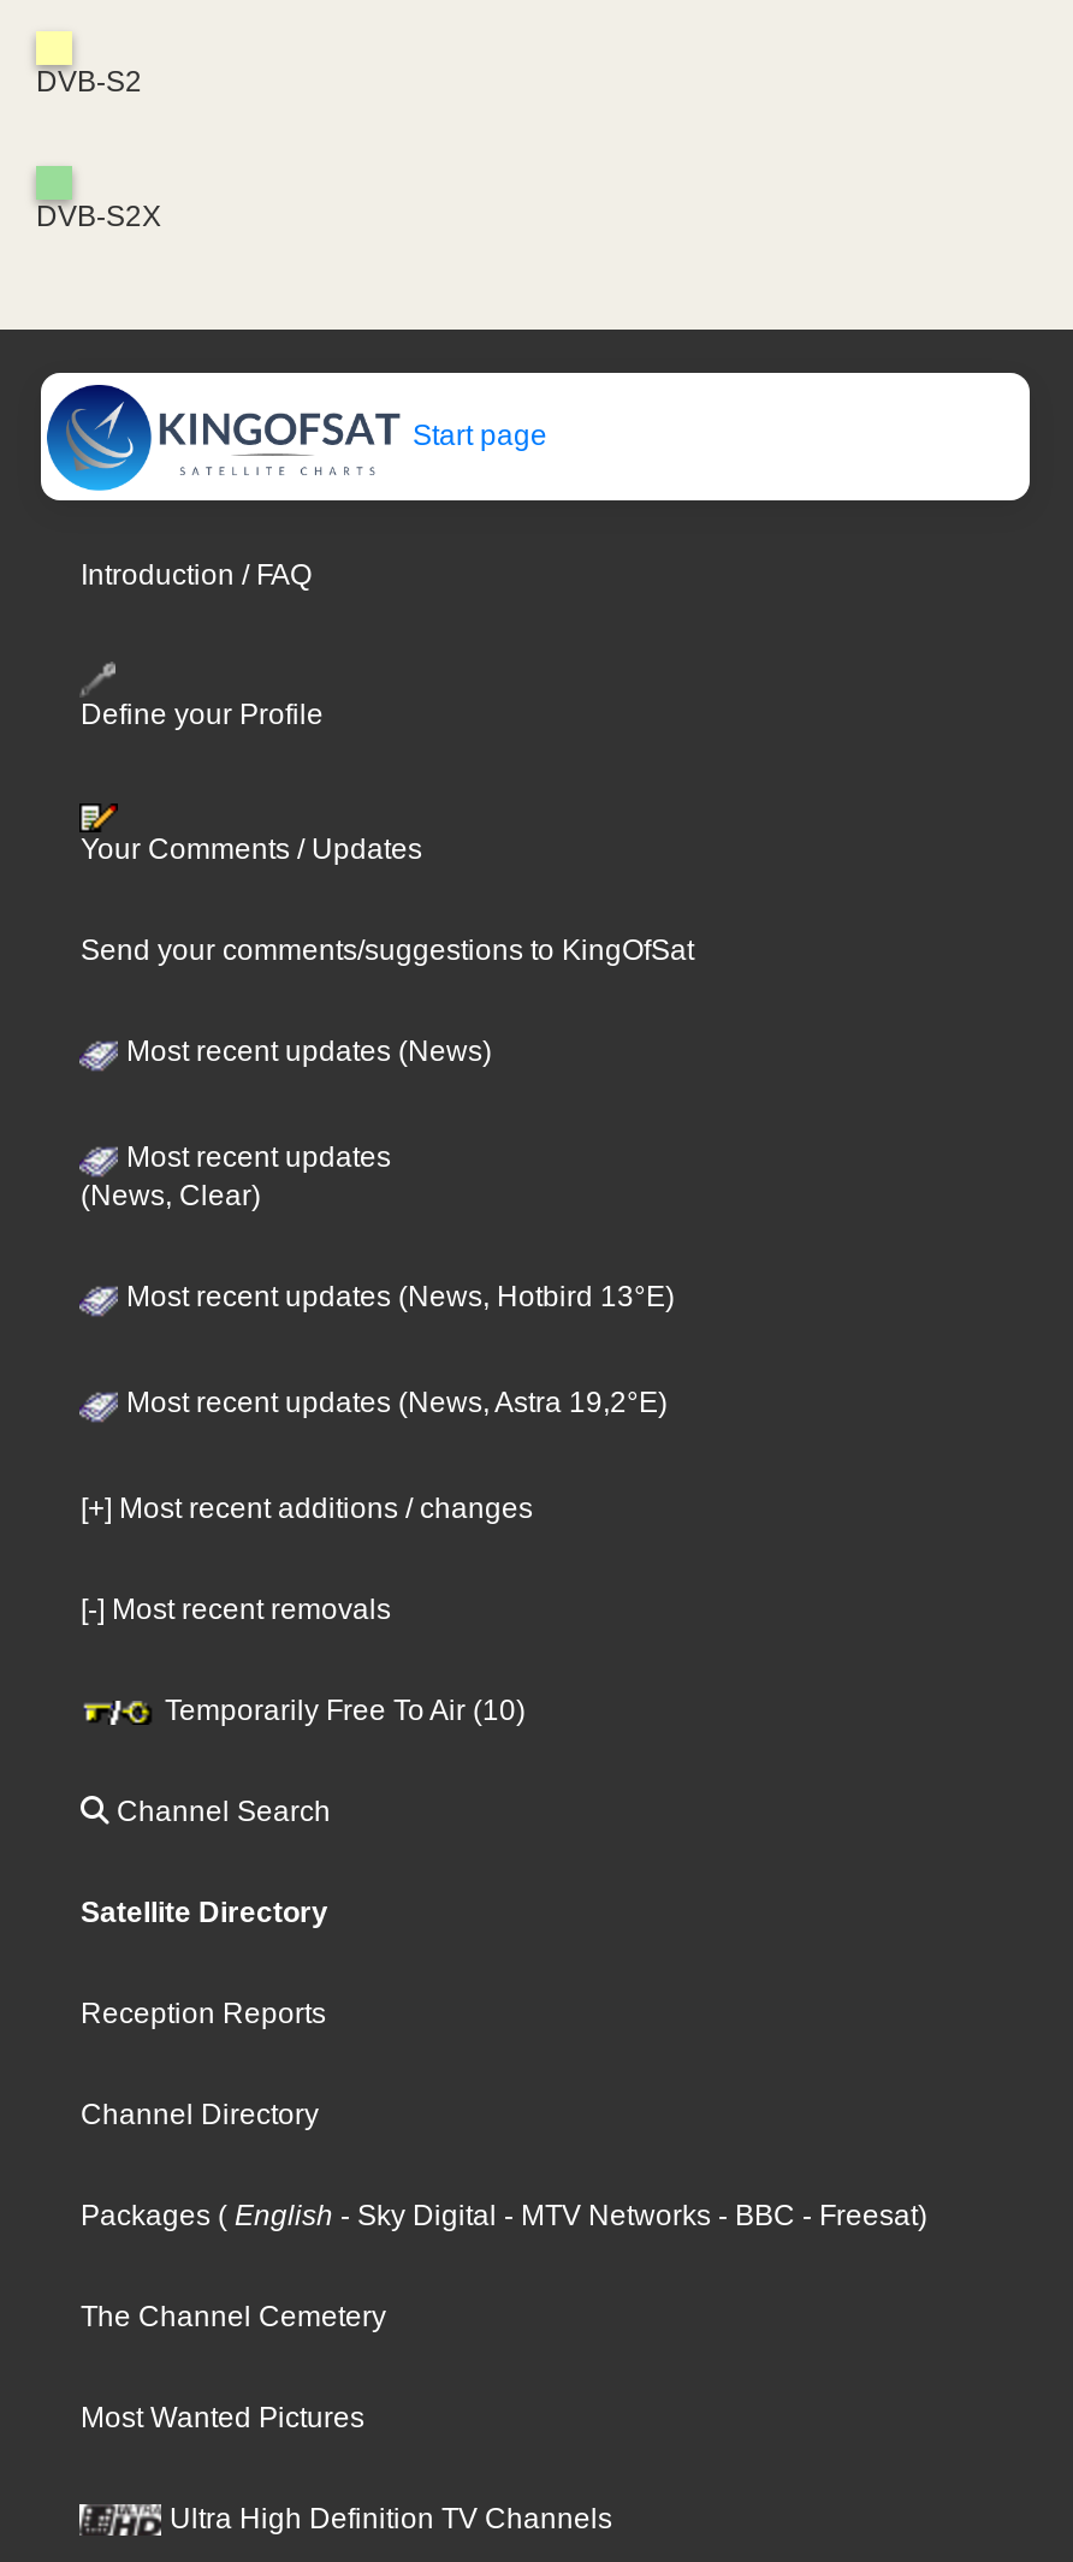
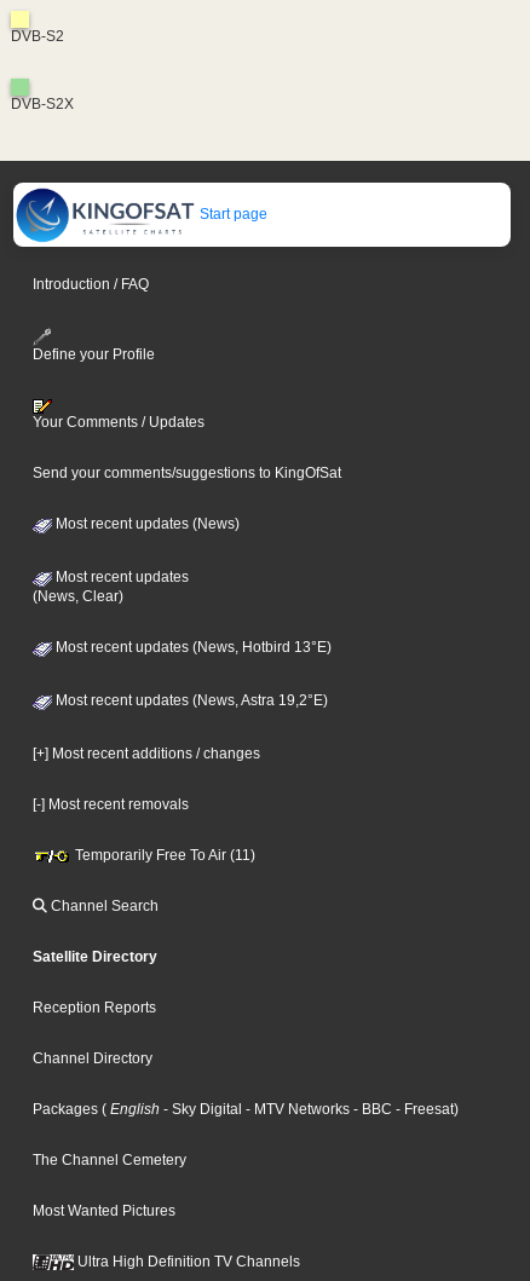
[157,1693,525,1727] Temporarily Free To Air (10) -> [72,846,256,863] Temporarily Free To Air (11)

